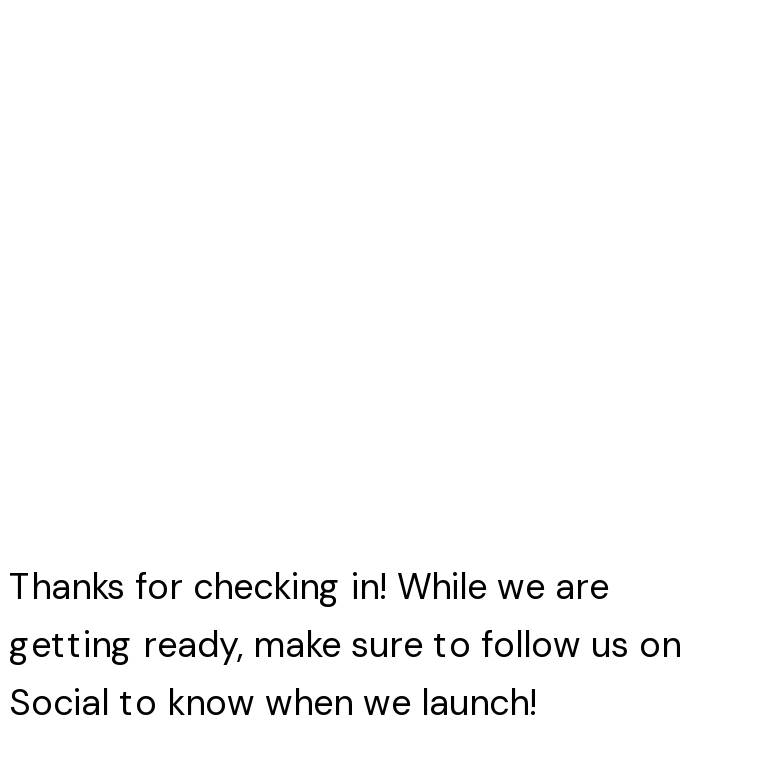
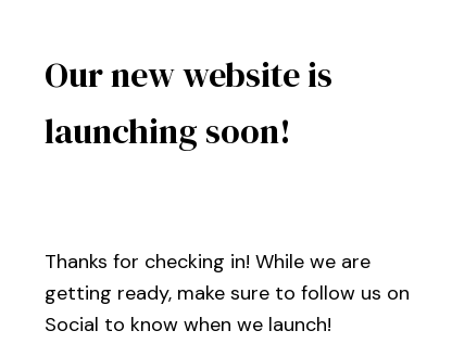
none -> [45,51,332,156] Our new website is | launching soon!

